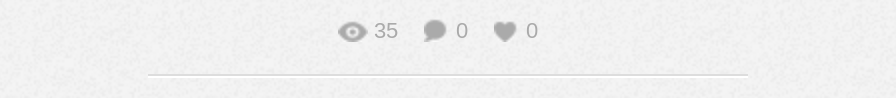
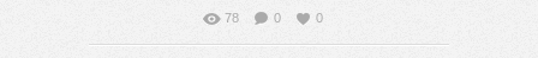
[374,18,398,42] 35 -> [225,11,239,25] 78

